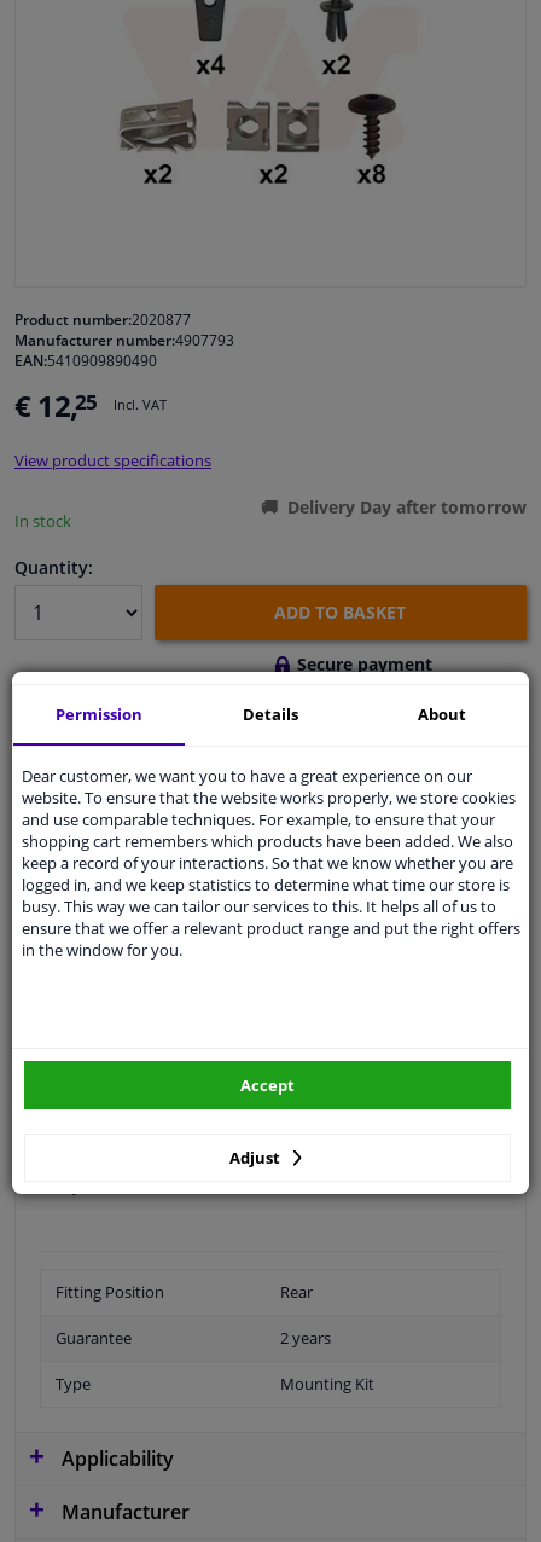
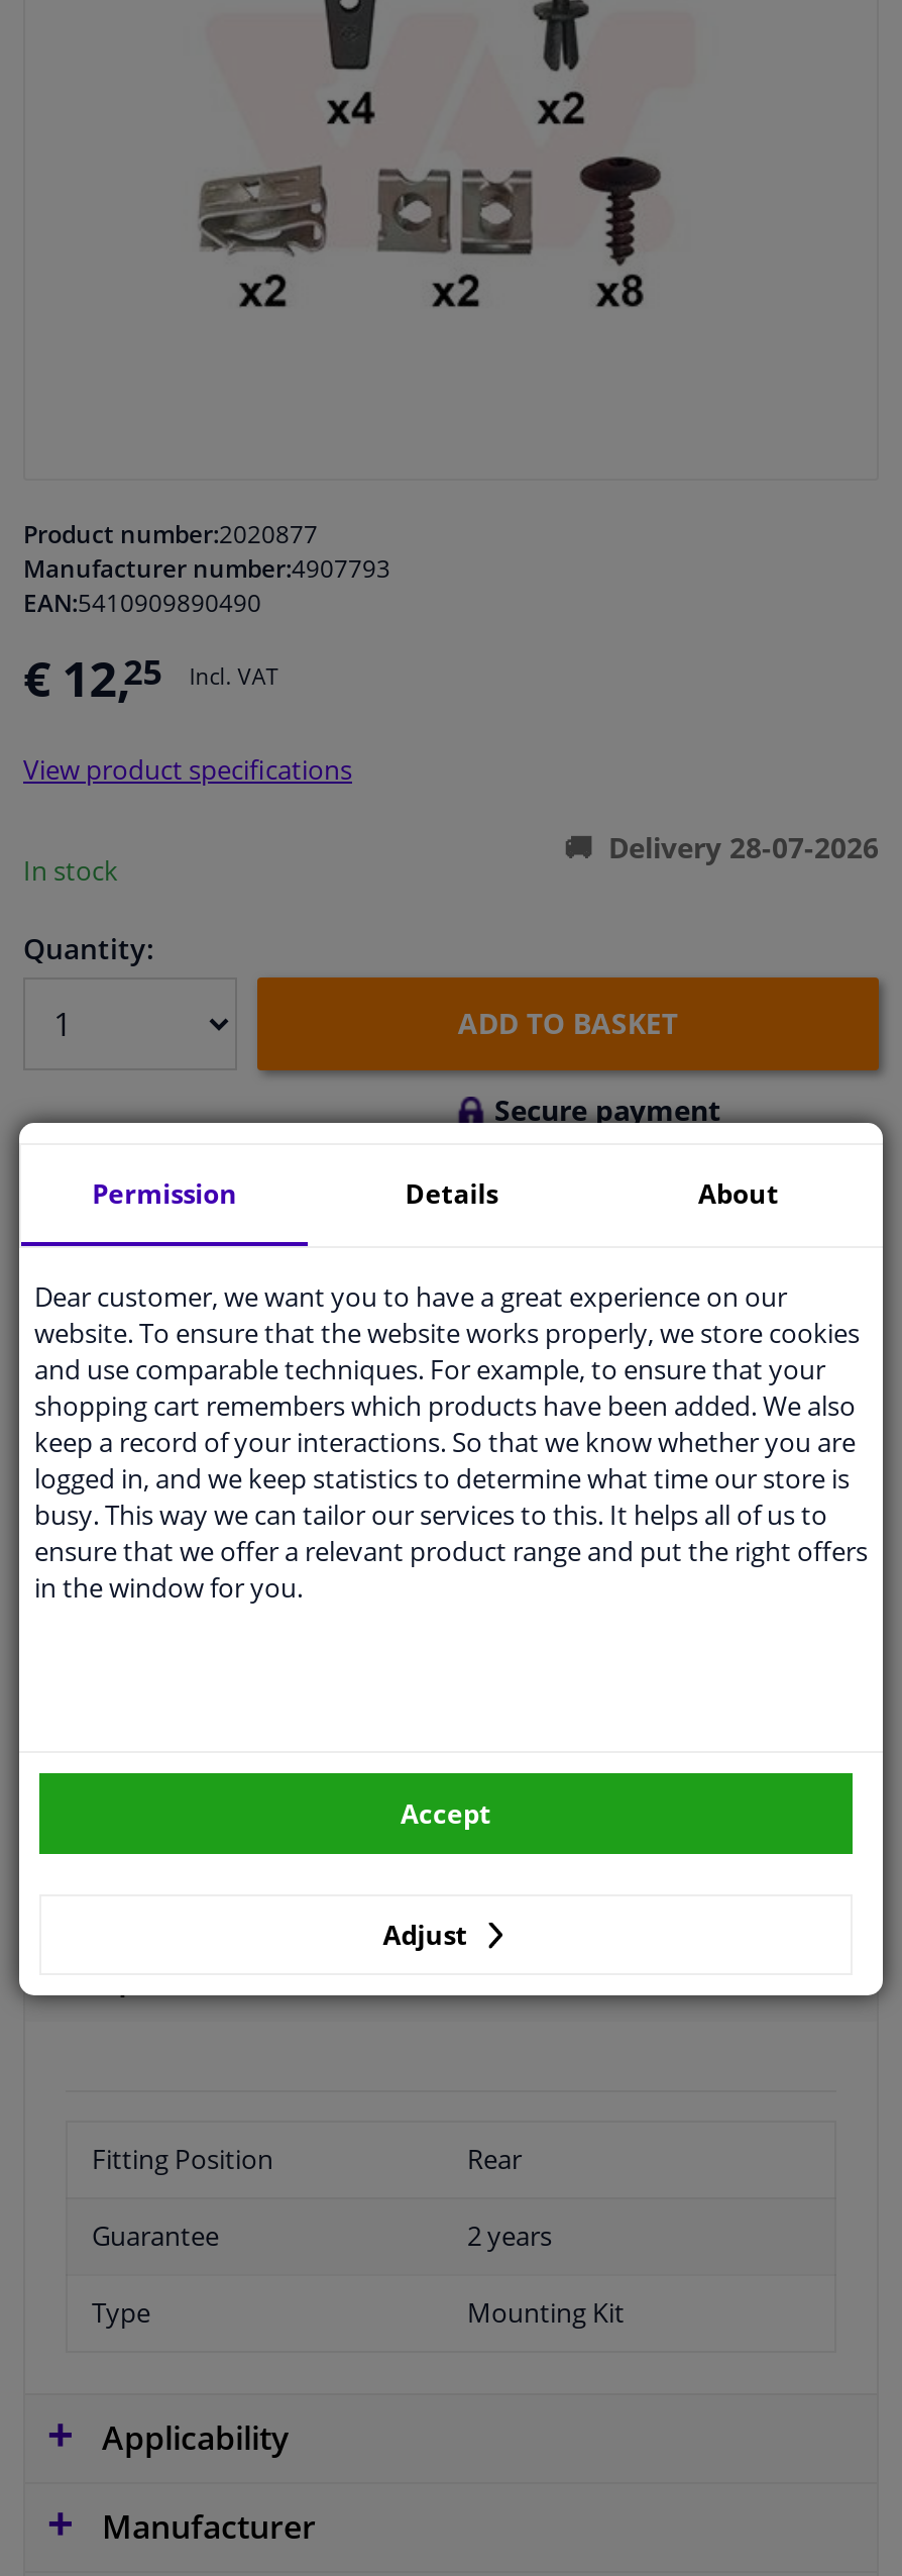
[287,495,527,518] Delivery Day after tomorrow -> [608,828,879,866] Delivery 28-07-2026

